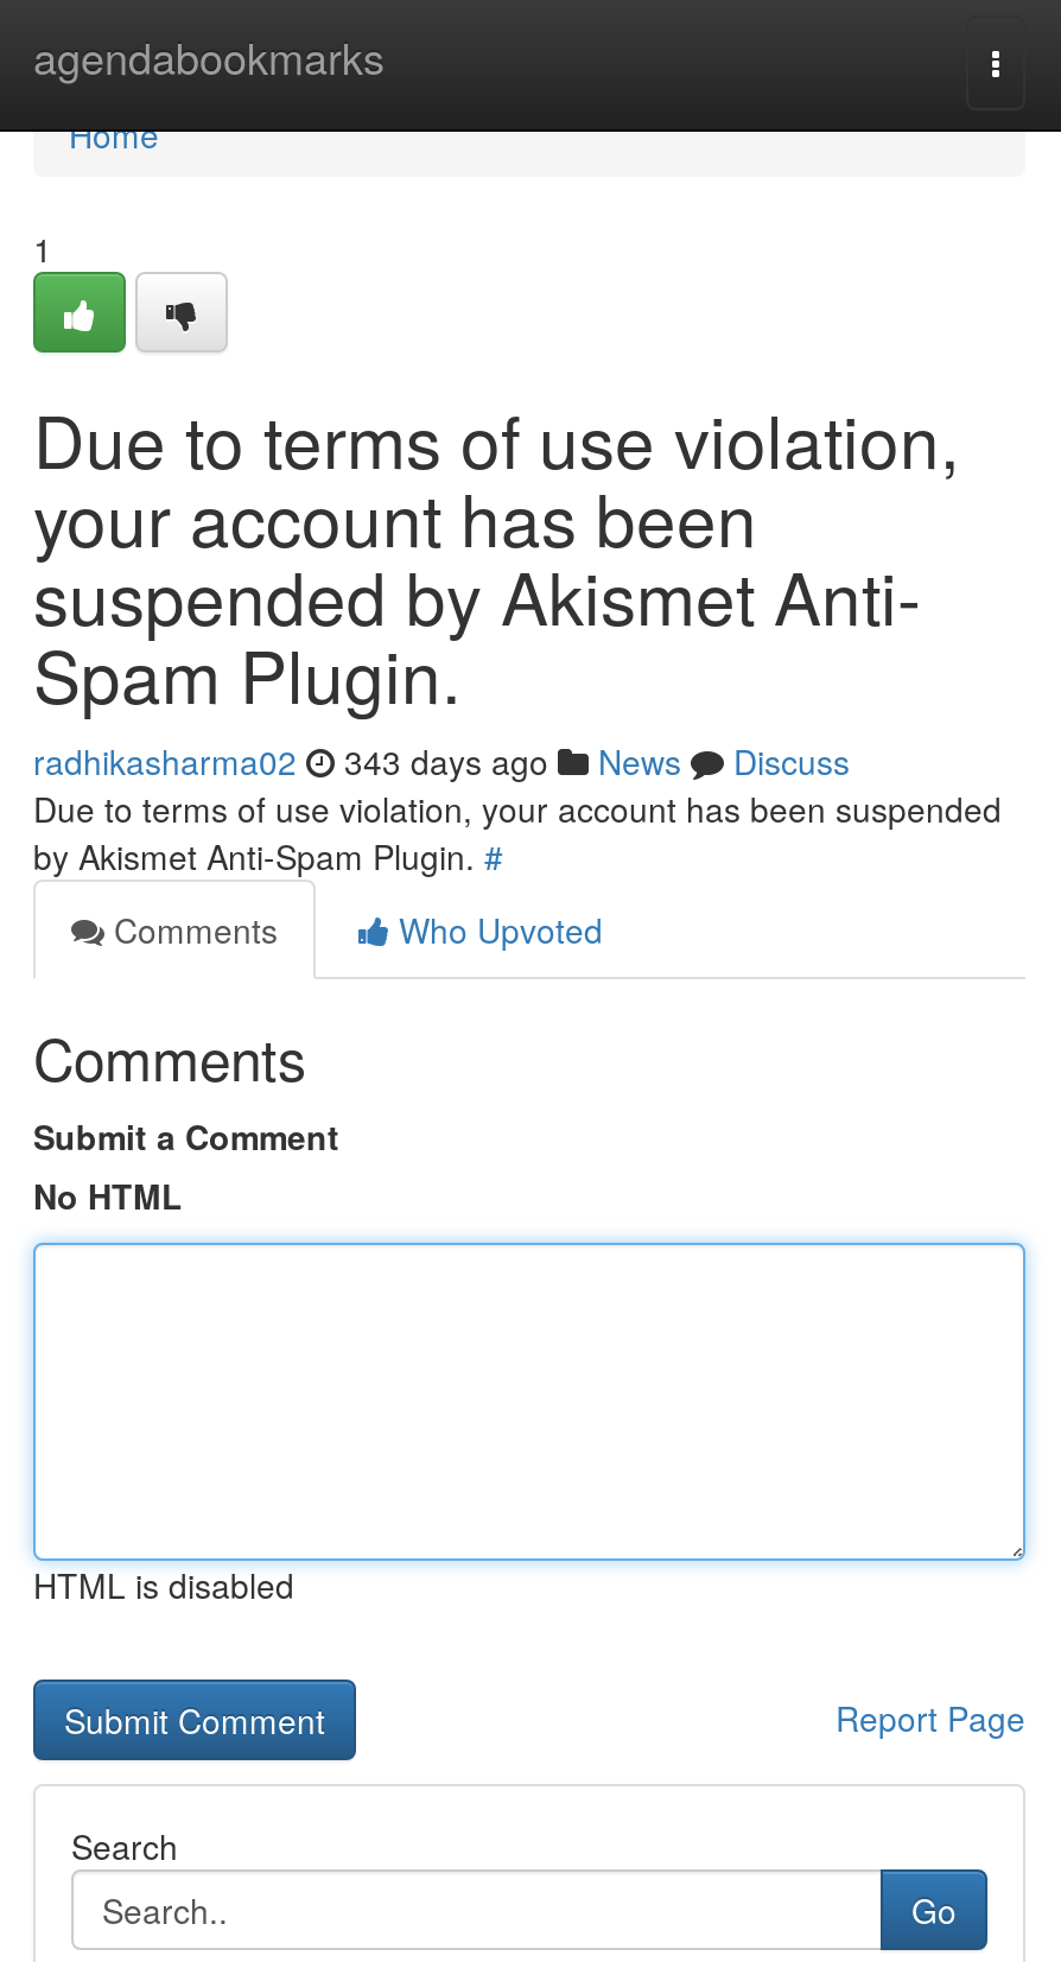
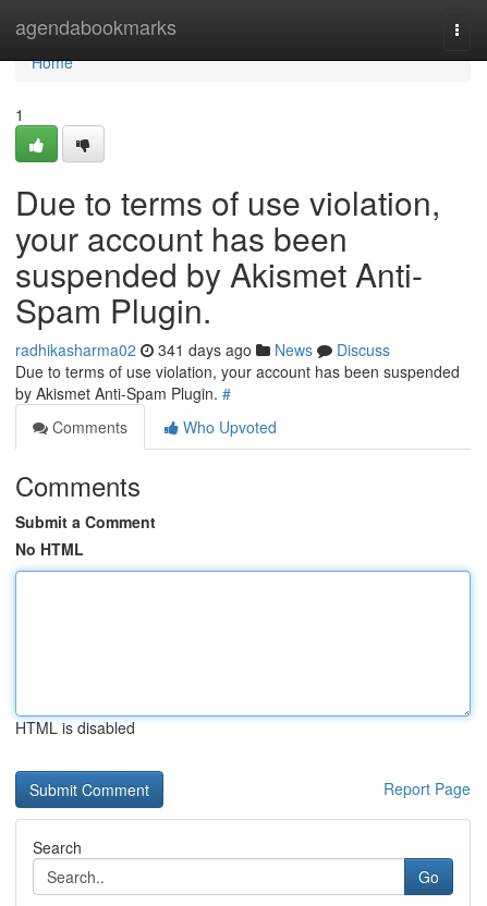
[33,737,850,785] radhikasharma02 343 days ago News Discuss -> [15,339,390,360] radhikasharma02 341 days ago News Discuss

